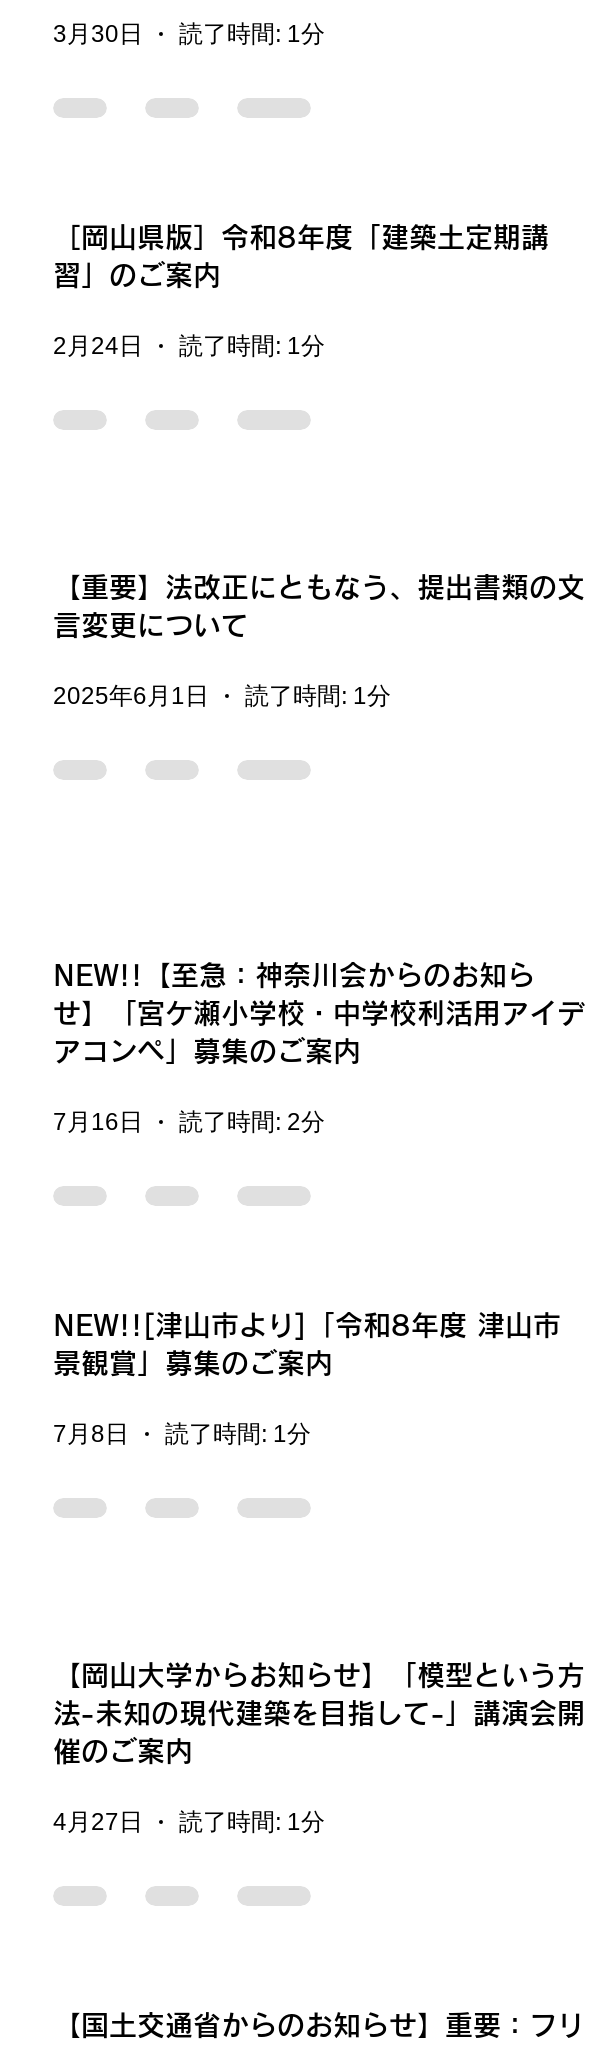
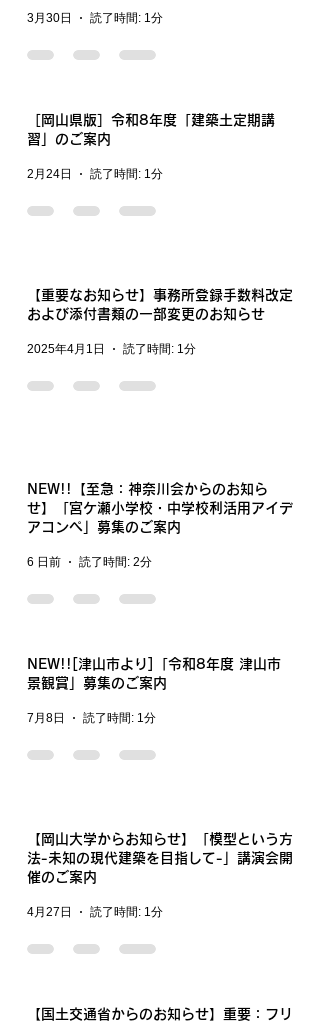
[53,574,585,640] 【重要】法改正にともなう、提出書類の文 | 言変更について -> [27,288,293,321] 【重要なお知らせ】事務所登録手数料改定 | および添付書類の一部変更のお知らせ
[53,681,391,709] 2025年6月1日 読了時間: 1分 -> [27,341,196,355] 2025年4月1日 読了時間: 1分
[53,1107,325,1135] 7月16日 読了時間: 2分 -> [27,554,152,568] 6 日前 読了時間: 2分

